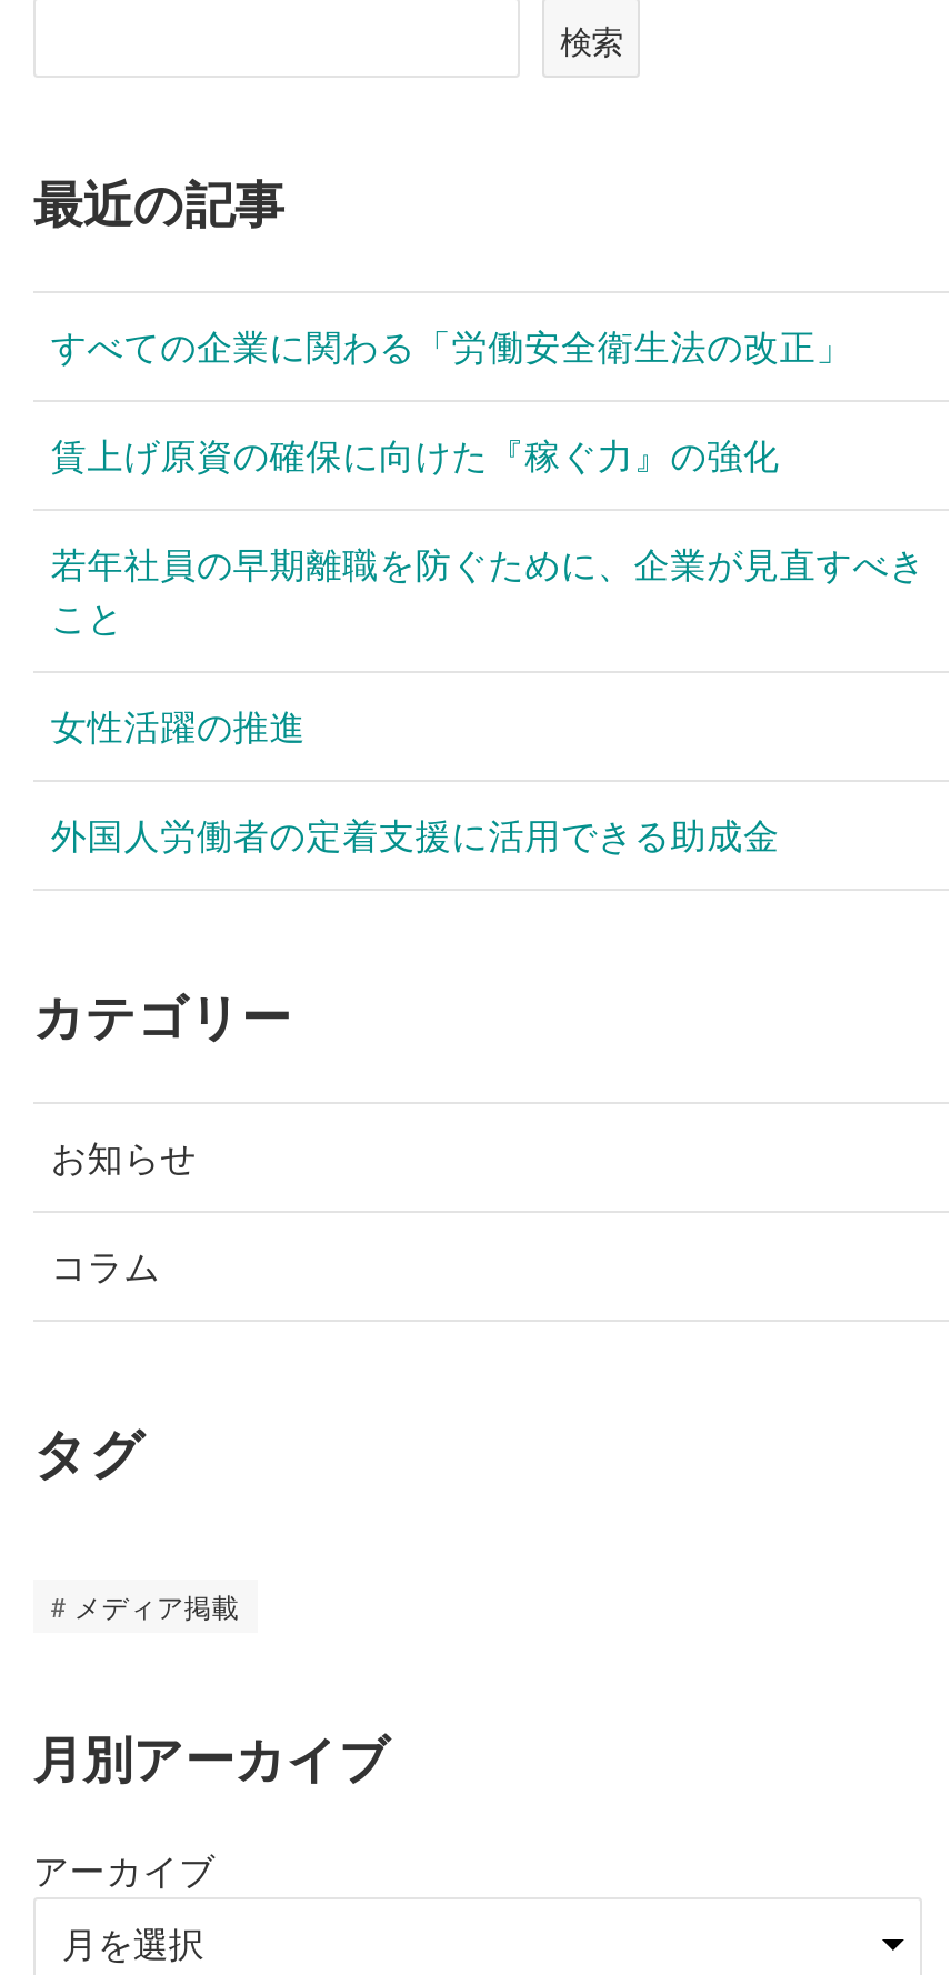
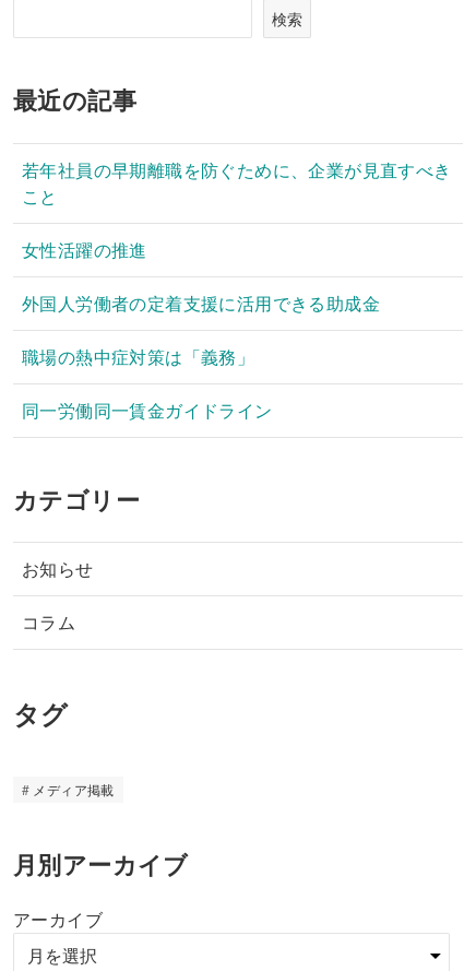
[51,319,853,479] すべての企業に関わる「労働安全衛生法の改正」 | 賃上げ原資の確保に向けた『稼ぐ力』の強化 -> none
moved [51,537,925,859] -> [22,157,451,315]: 若年社員の早期離職を防ぐために、企業が見直すべき | こと | 女性活躍の推進 | 外国人労働者の定着支援に活用できる助成金
none -> [22,344,272,422] 職場の熱中症対策は「義務」 | 同一労働同一賃金ガイドライン

